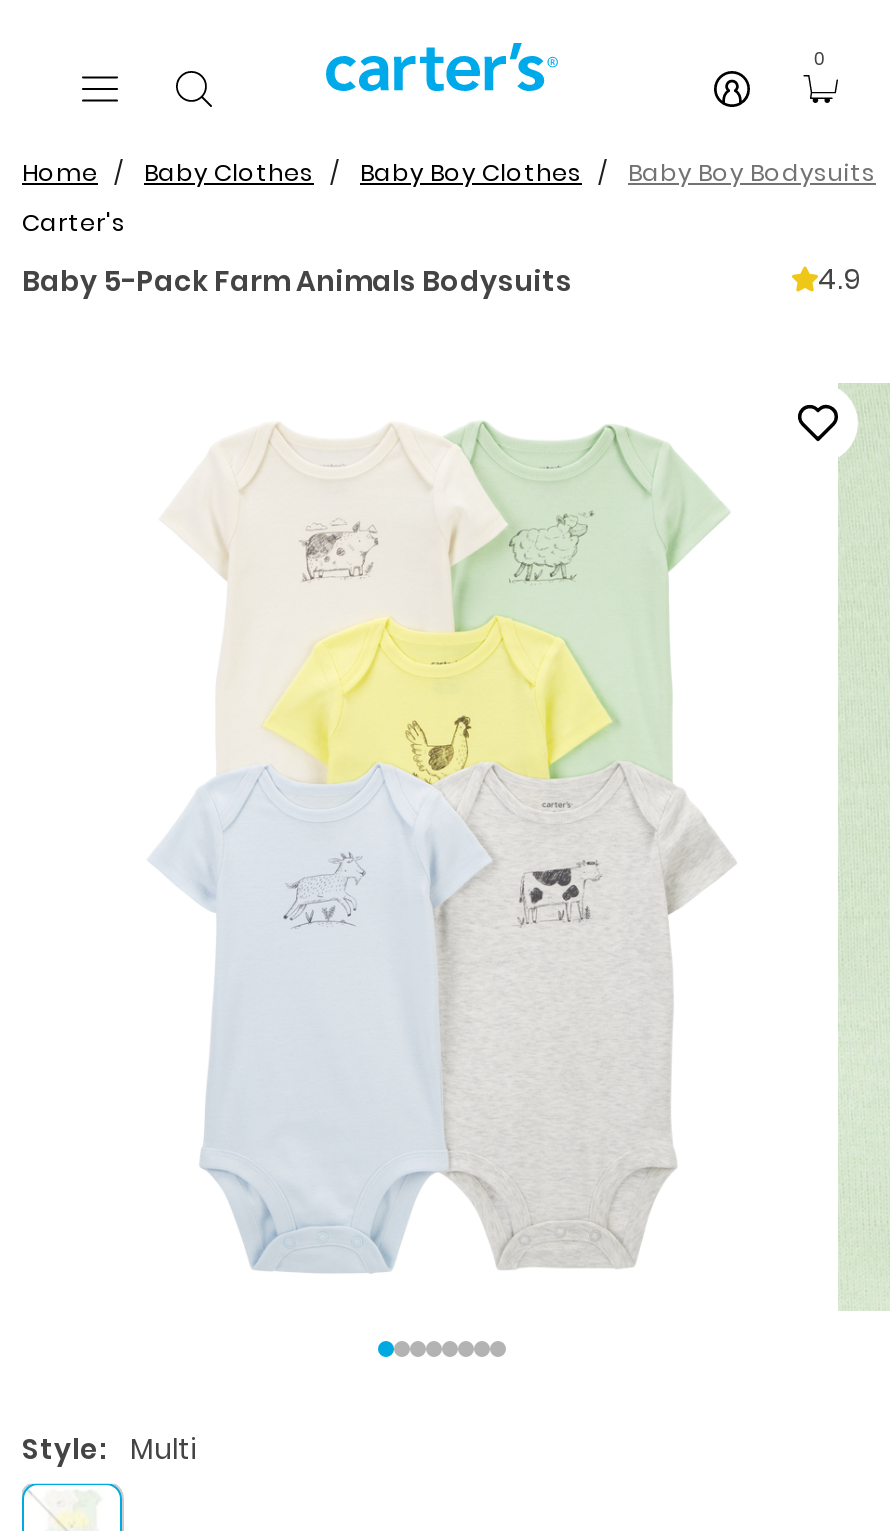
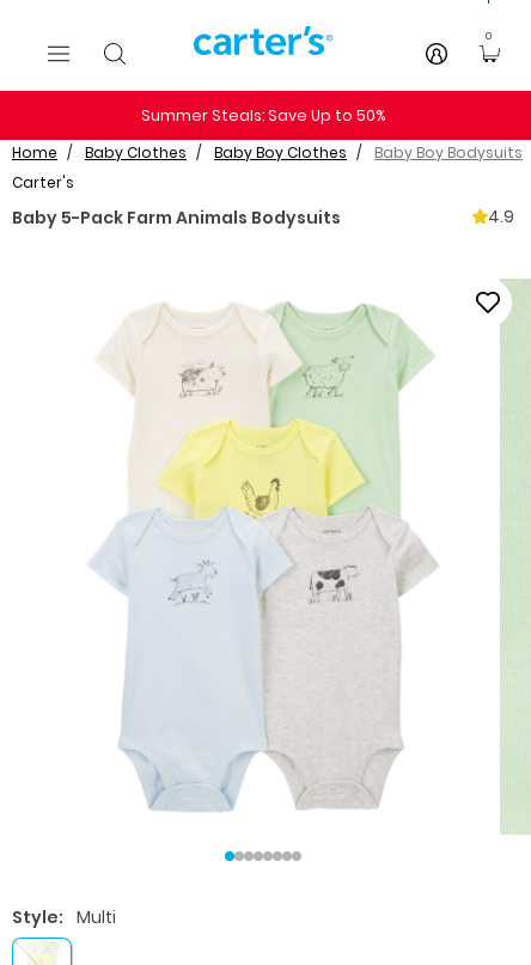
none -> [141,105,385,125] Summer Steals: Save Up to 50%

